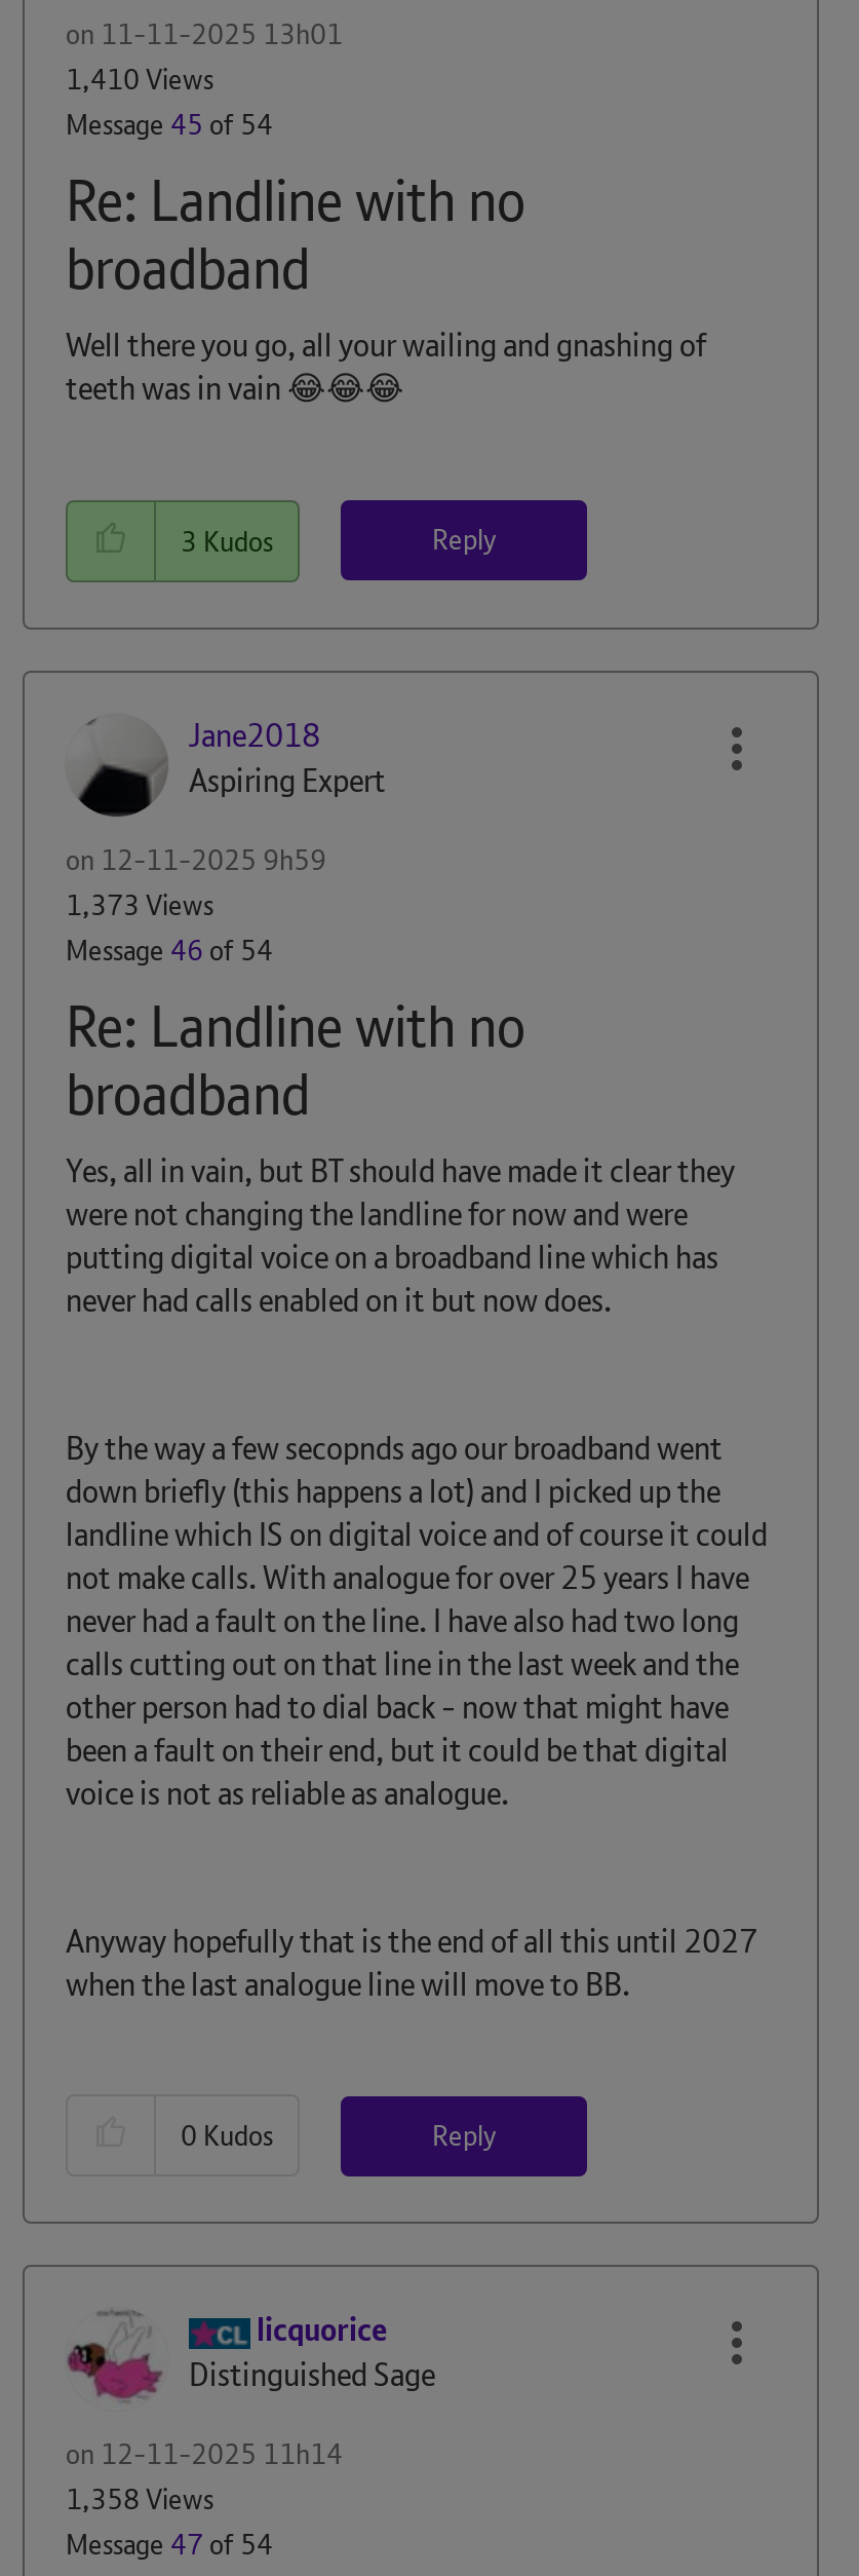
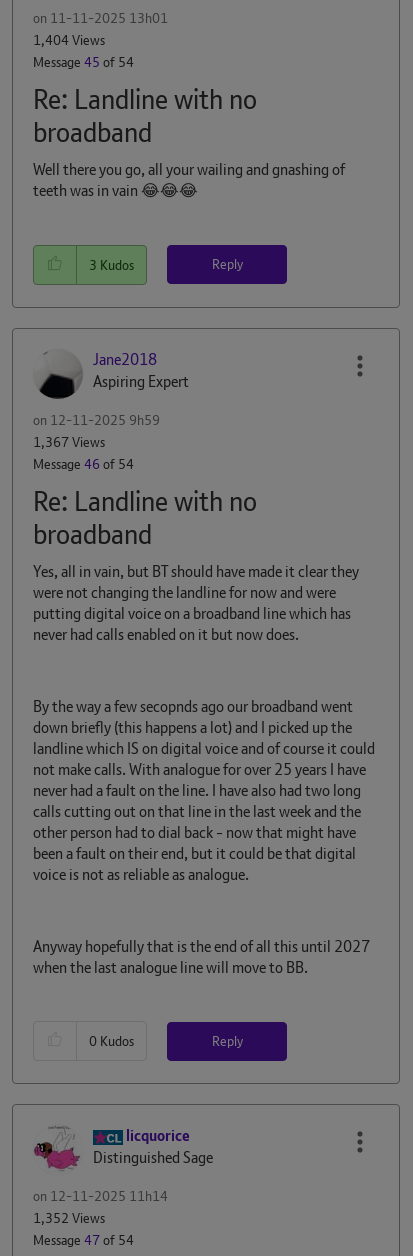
[66,61,213,98] 1,410 Views -> [33,31,105,49] 1,404 Views
[66,885,213,922] 1,373 Views -> [33,432,105,450] 1,367 Views
[66,2480,213,2517] 1,358 Views -> [33,1209,105,1227] 1,352 Views

